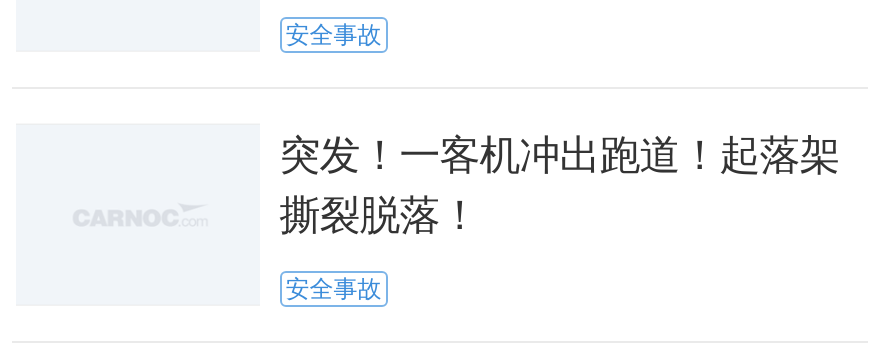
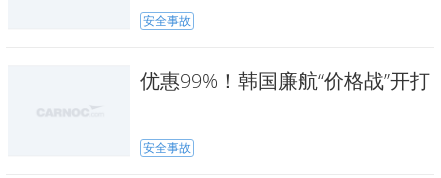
[280,126,840,242] 突发！一客机冲出跑道！起落架 | 撕裂脱落！ -> [140,66,430,94] 优惠99%！韩国廉航“价格战”开打

